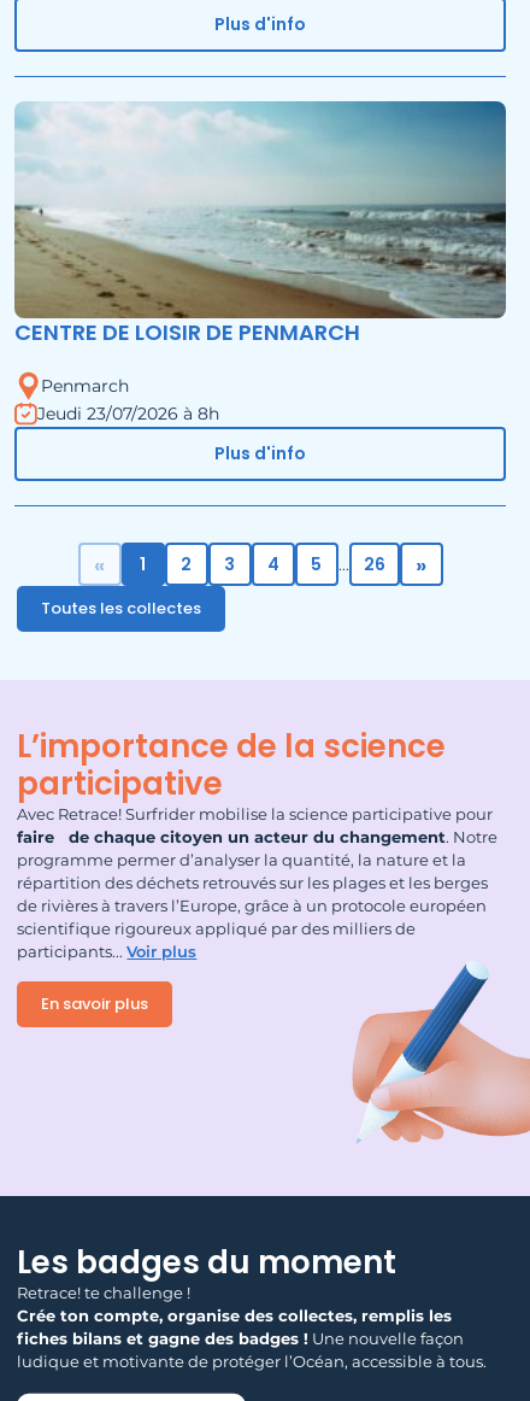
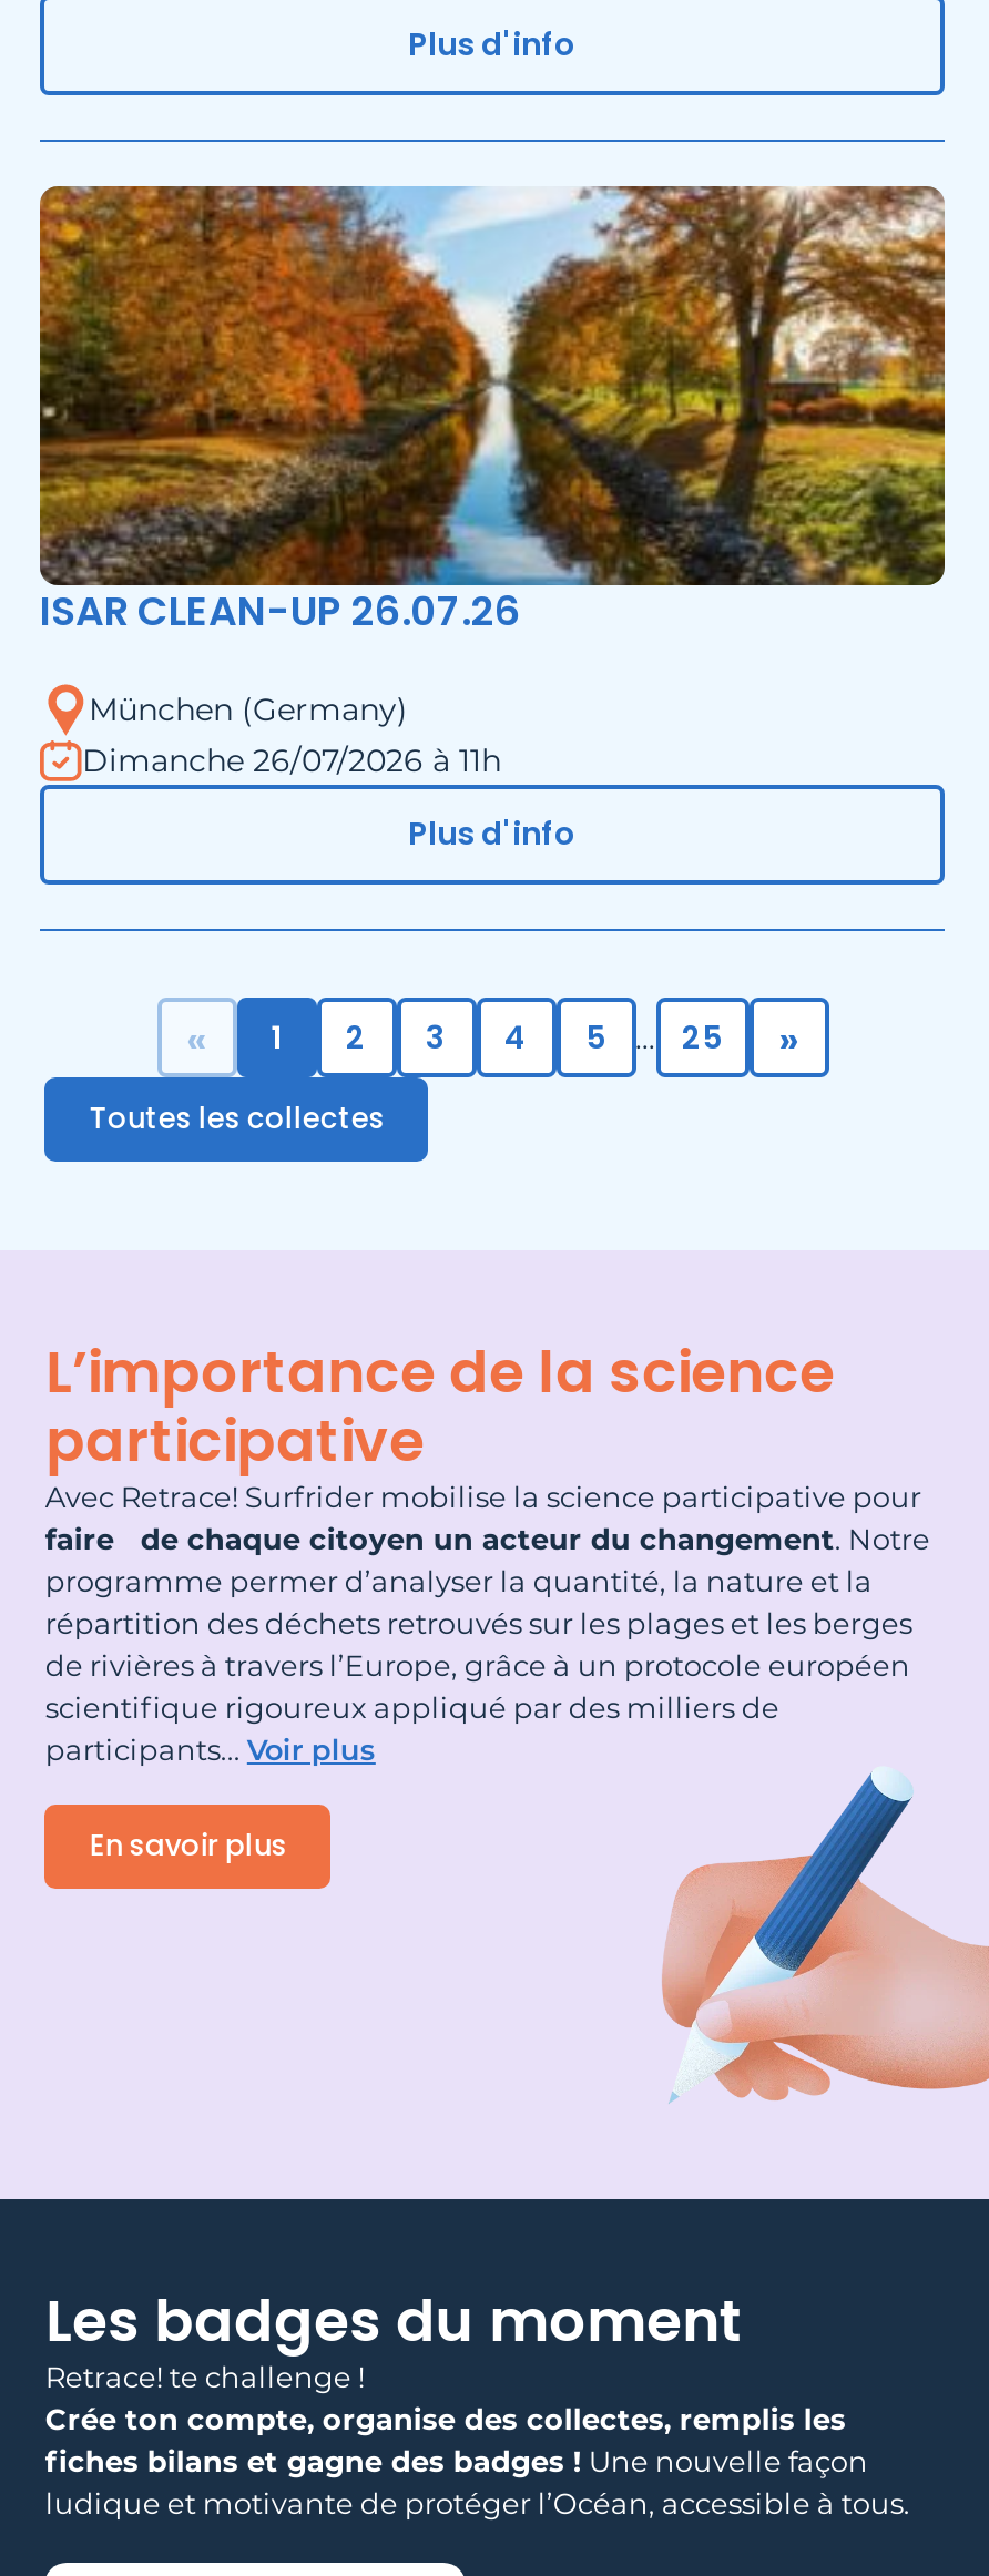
[13,100,507,348] [image] | CENTRE DE LOISIR DE PENMARCH -> [38,184,947,639] [image] | ISAR CLEAN-UP 26.07.26
[37,375,219,425] Penmarch | Jeudi 23/07/2026 à 8h -> [82,689,501,781] München (Germany) | Dimanche 26/07/2026 à 11h
[363,552,385,576] 26 -> [682,1015,722,1059] 25

